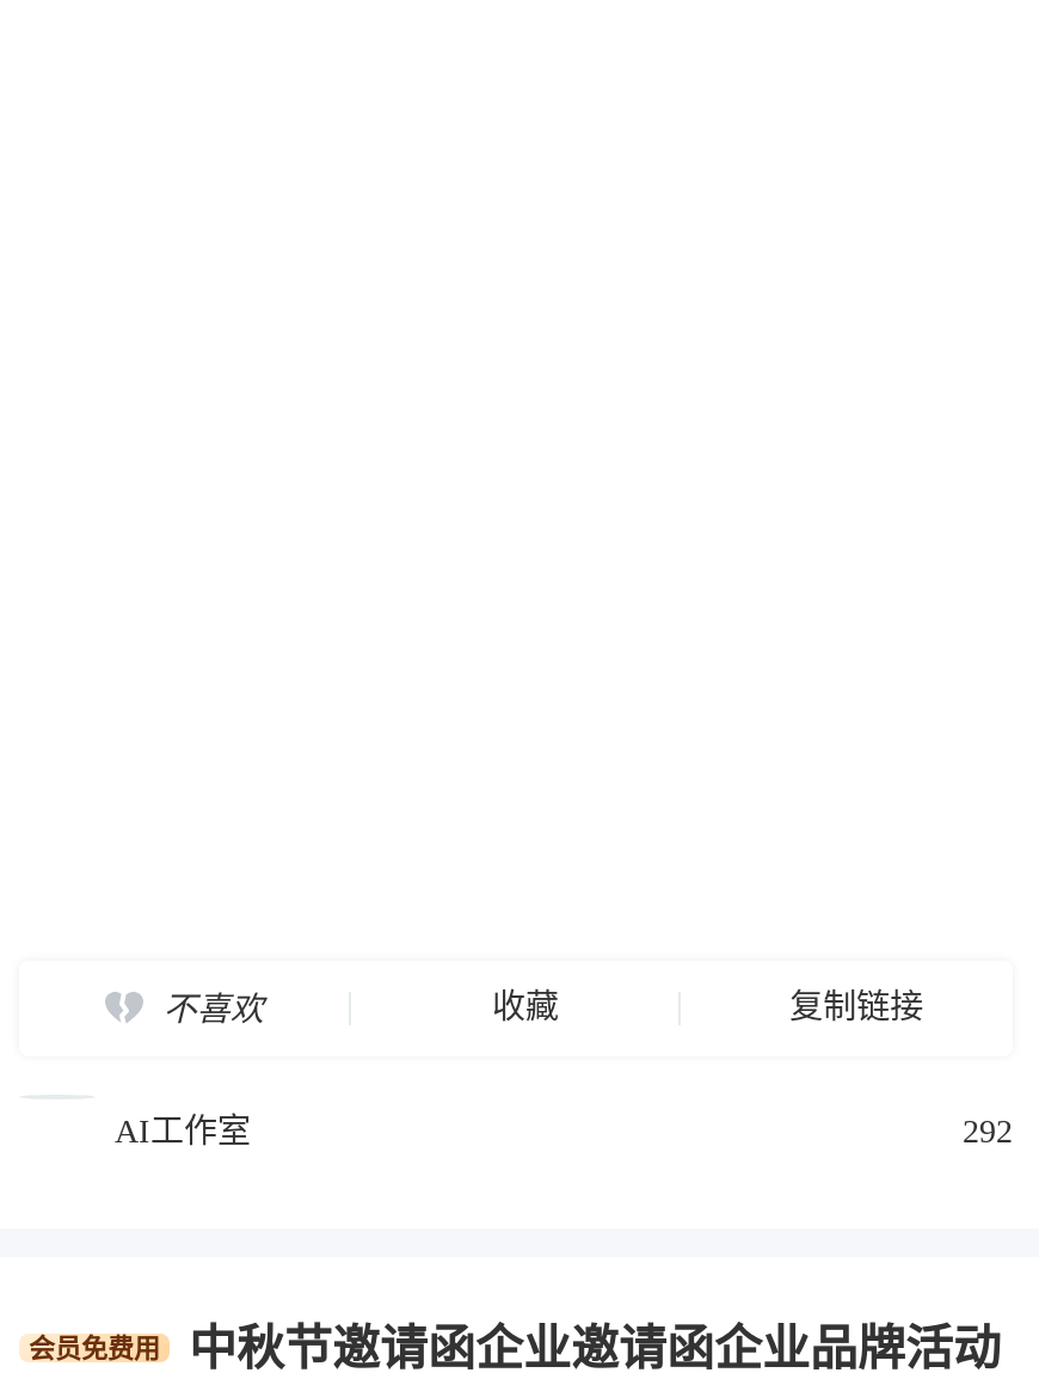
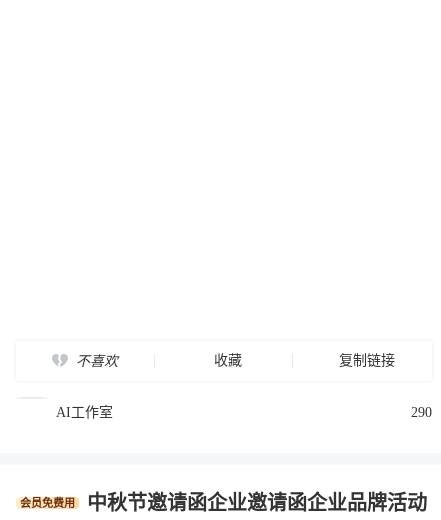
[963,1114,1013,1150] 292 -> [411,405,432,420] 290

